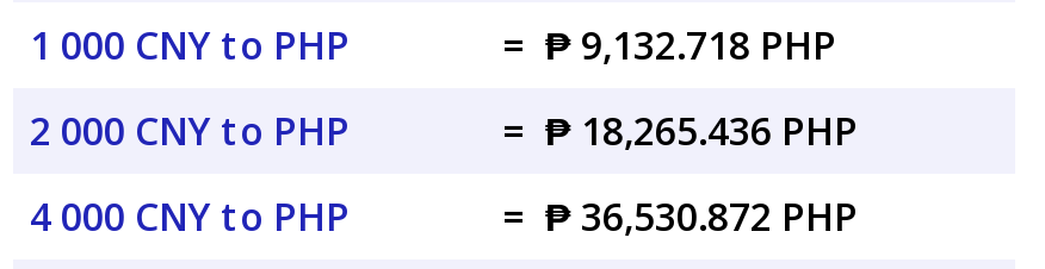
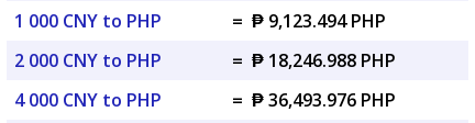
[502,19,836,71] = ₱ 9,132.718 PHP -> [232,9,386,33] = ₱ 9,123.494 PHP
[502,105,858,157] = ₱ 18,265.436 PHP -> [232,48,396,72] = ₱ 18,246.988 PHP
[502,190,858,243] = ₱ 36,530.872 PHP -> [232,88,396,112] = ₱ 36,493.976 PHP

